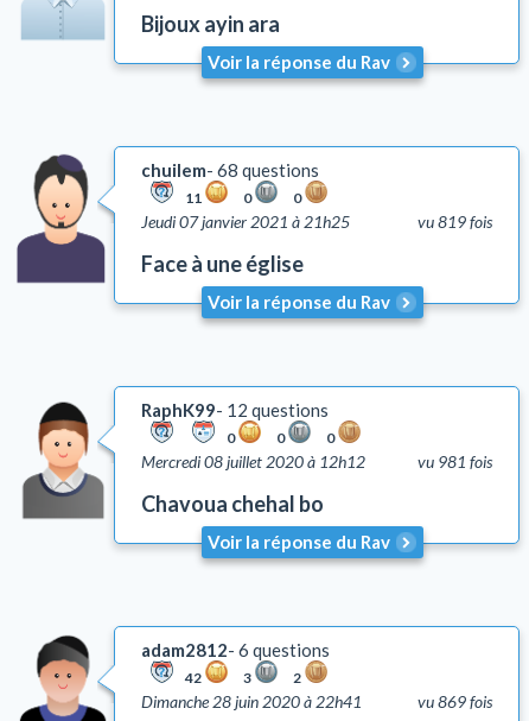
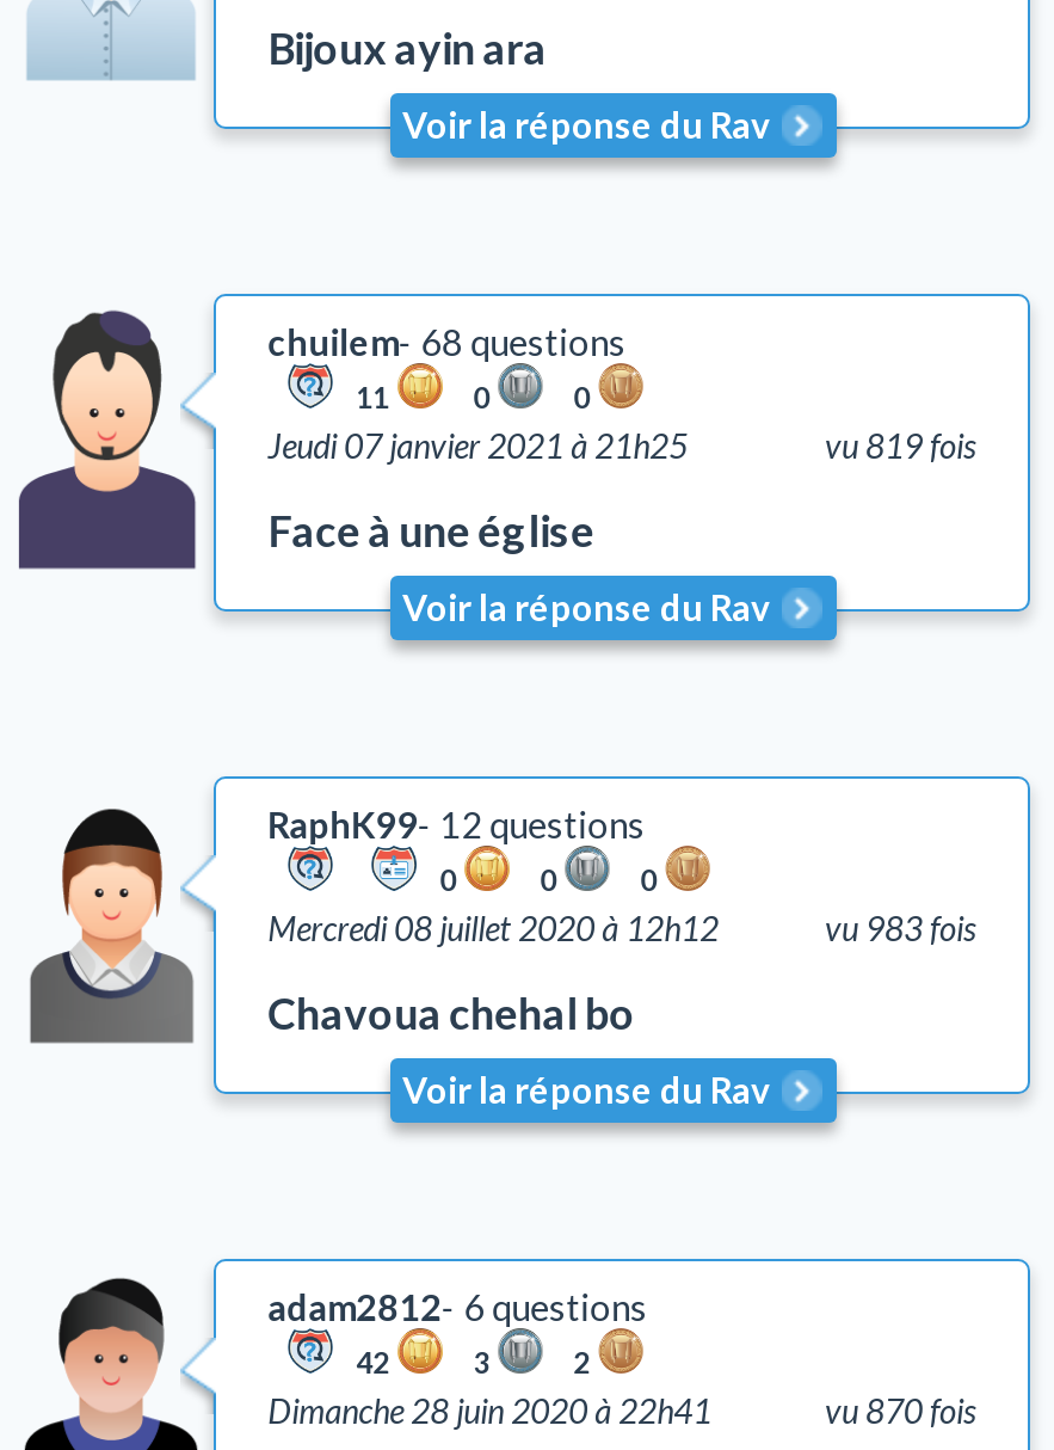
[418,451,492,472] vu 981 fois -> [825,908,975,948] vu 983 fois
[418,691,492,711] vu 869 fois -> [825,1390,975,1431] vu 870 fois

